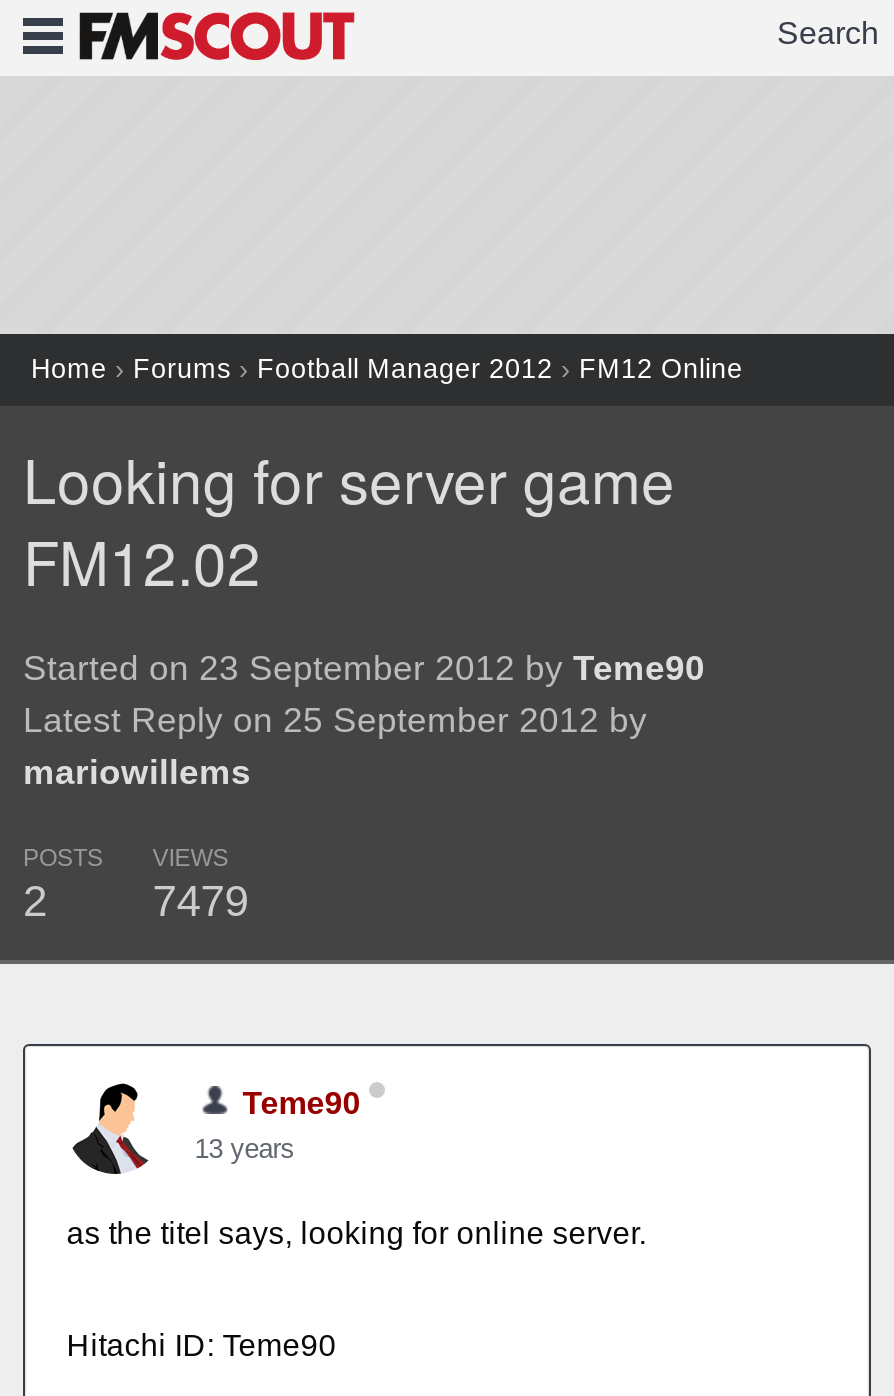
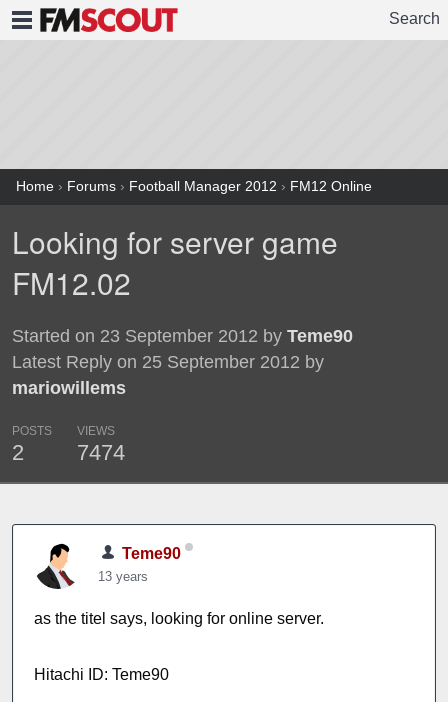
[153,876,249,926] 7479 -> [77,440,125,465] 7474

